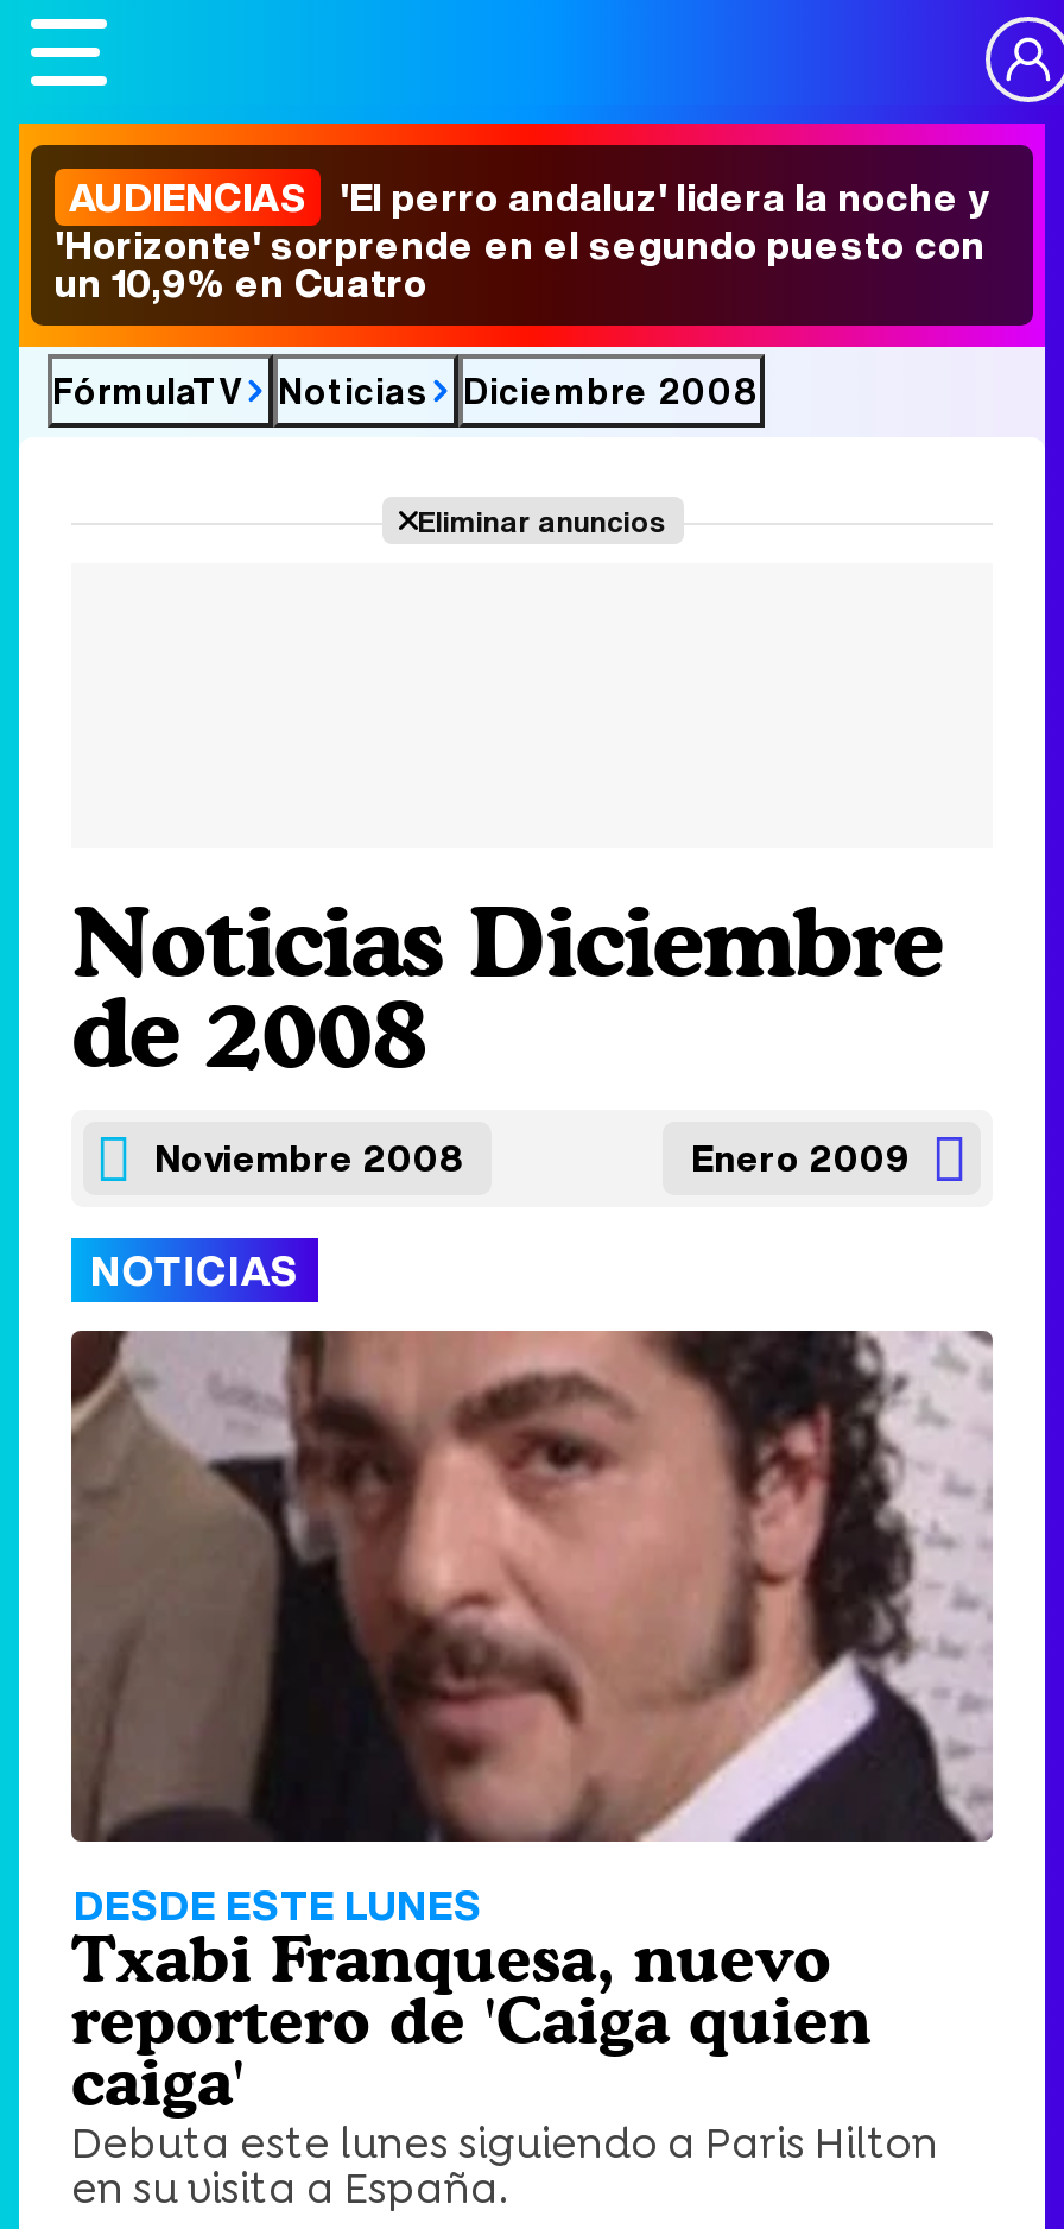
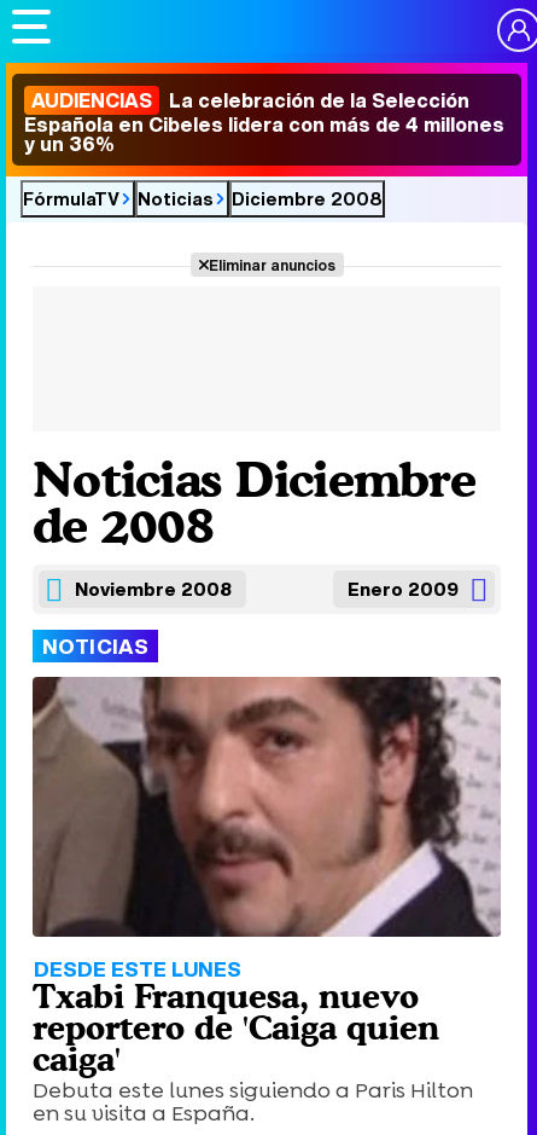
[55,169,990,311] AUDIENCIAS 'El perro andaluz' lidera la noche y | 'Horizonte' sorprende en el segundo puesto con | un 10,9% en Cuatro -> [24,86,504,158] AUDIENCIAS La celebración de la Selección | Española en Cibeles lidera con más de 4 millones | y un 36%

